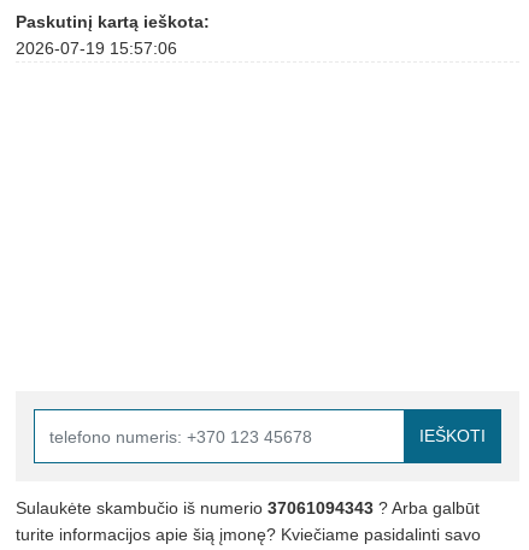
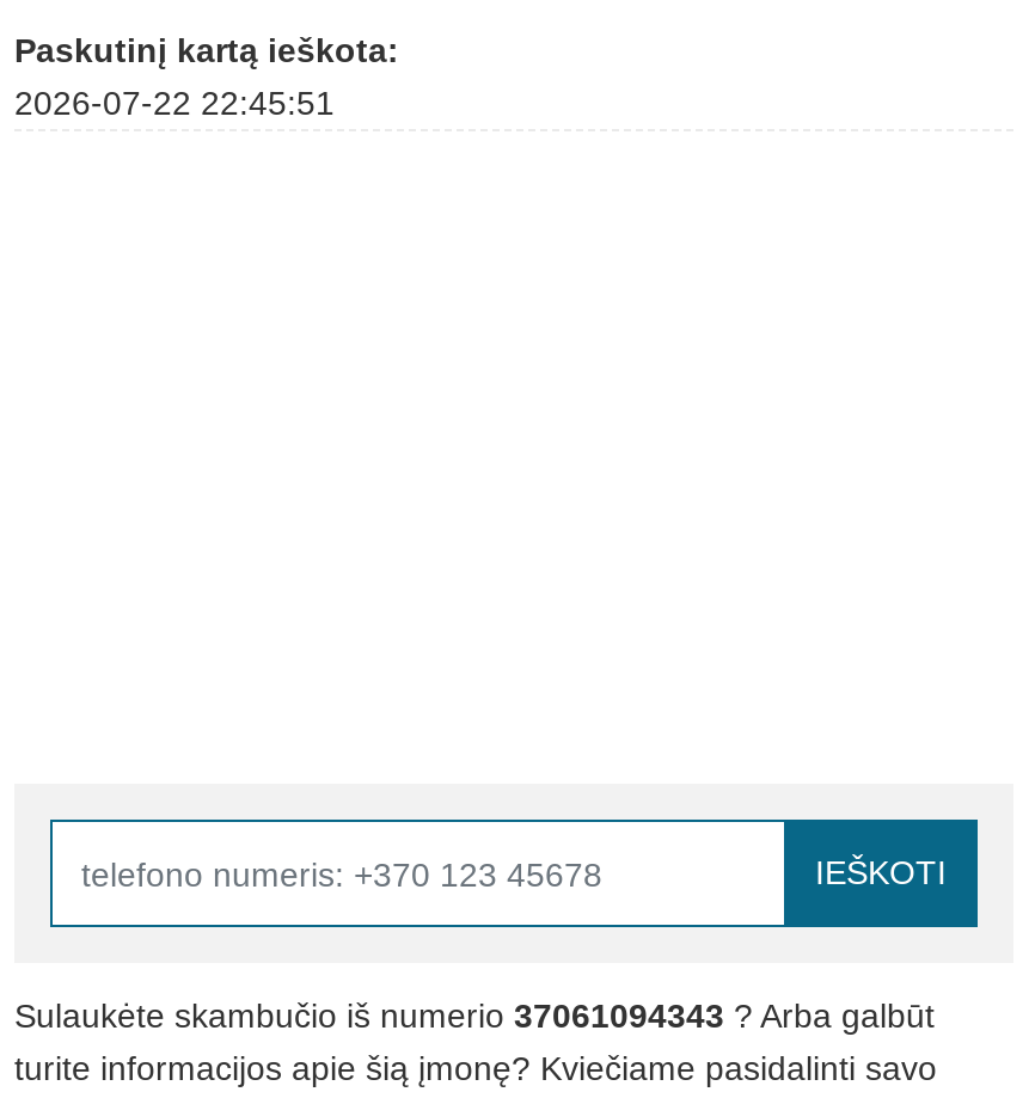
[16,39,177,58] 2026-07-19 15:57:06 -> [14,84,335,122] 2026-07-22 22:45:51

